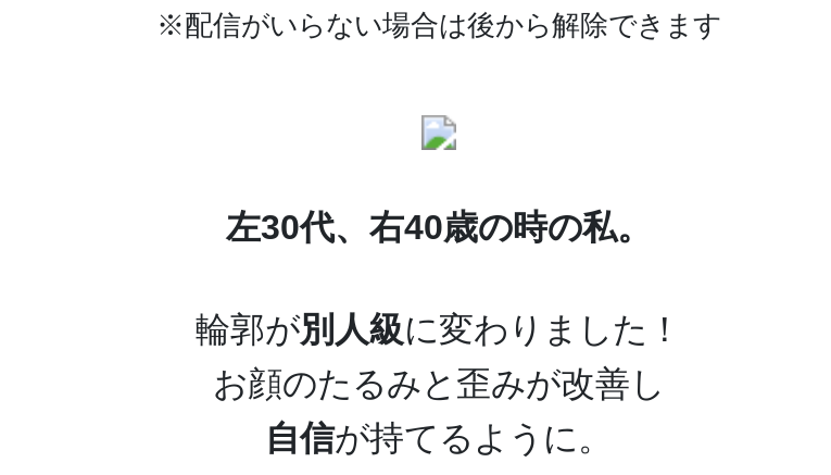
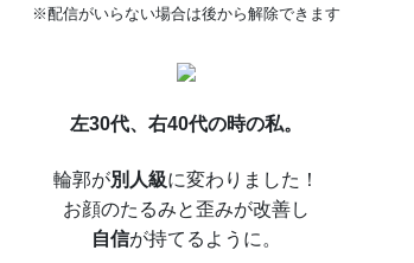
[226,209,652,246] 左30代、右40歳の時の私。 -> [70,114,302,134] 左30代、右40代の時の私。

